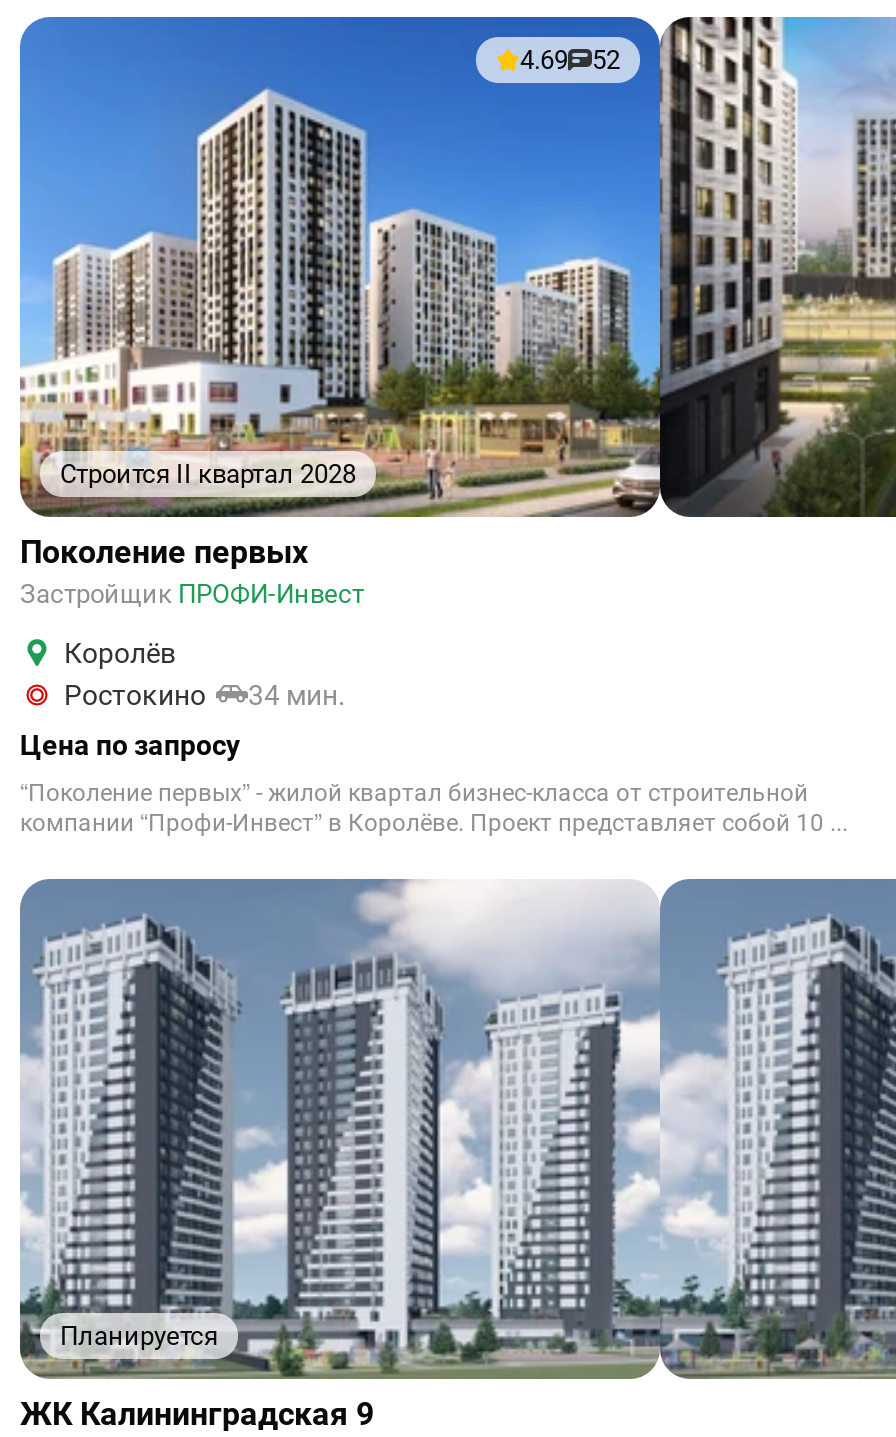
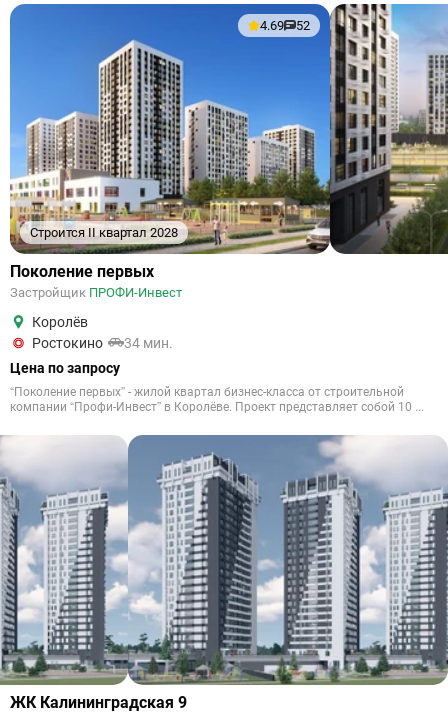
[6,877,890,1381] [image] -> [3,434,445,686] [image]
[60,1321,218,1351] Планируется -> none

